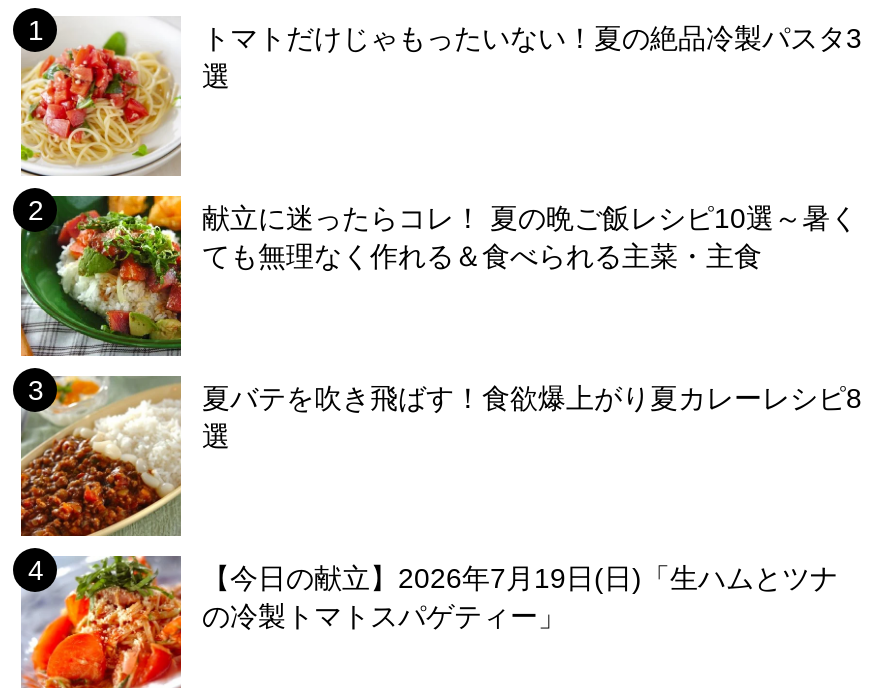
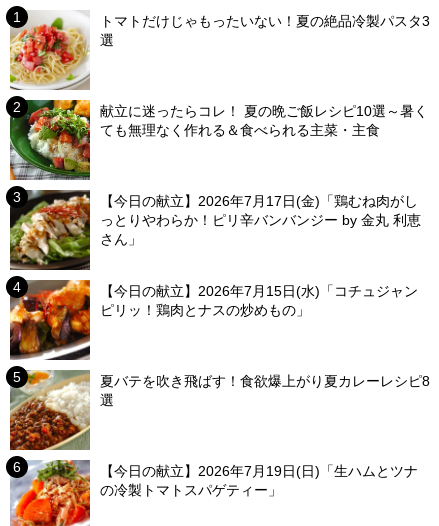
none -> [9,280,90,360] [image]
none -> [10,190,421,317] [image] | 【今日の献立】2026年7月17日(金)「鶏むね肉がし | っとりやわらか！ピリ辛バンバンジー by 金丸 利恵 | さん」 | 【今日の献立】2026年7月15日(水)「コチュジャン | ピリッ！鶏肉とナスの炒めもの」

